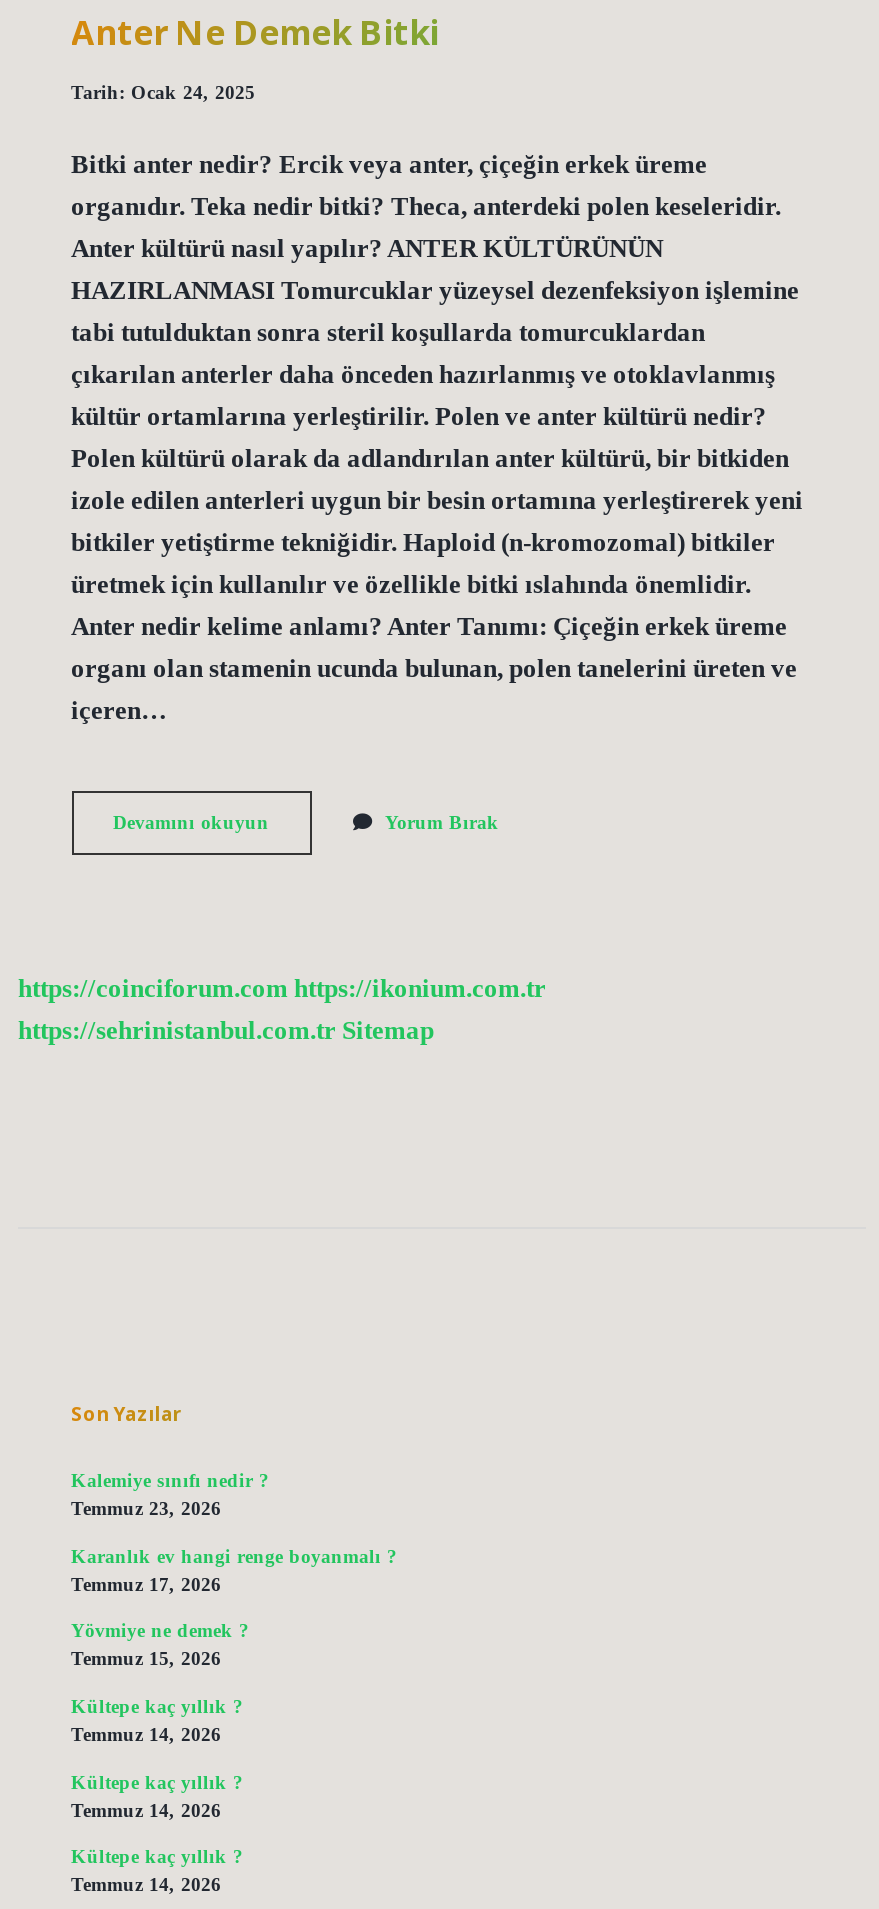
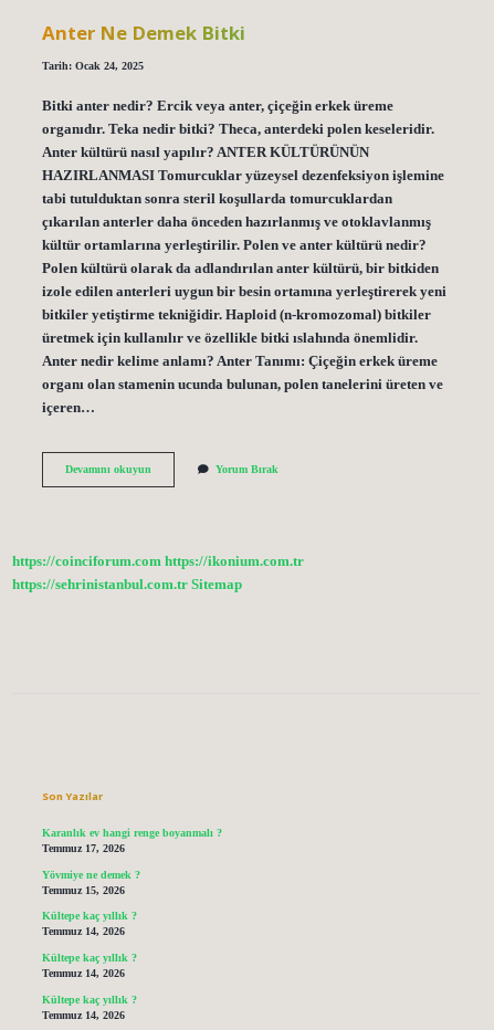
[71,1470,269,1520] Kalemiye sınıfı nedir ? | Temmuz 23, 2026 -> none

